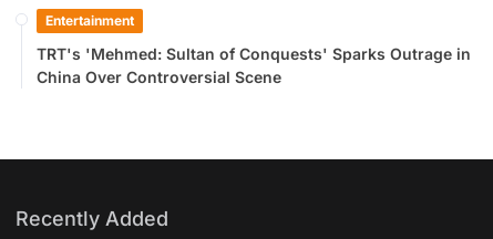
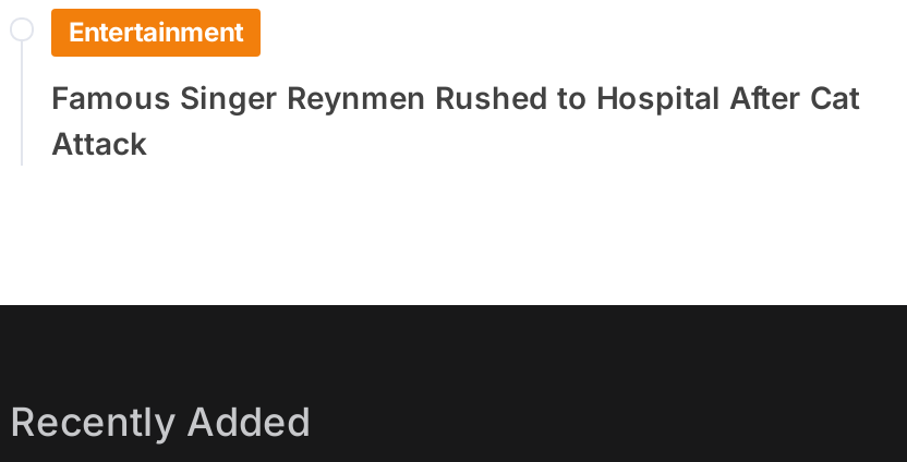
[37,44,471,86] TRT's 'Mehmed: Sultan of Conquests' Sparks Outrage in | China Over Controversial Scene -> [51,77,860,160] Famous Singer Reynmen Rushed to Hospital After Cat | Attack

